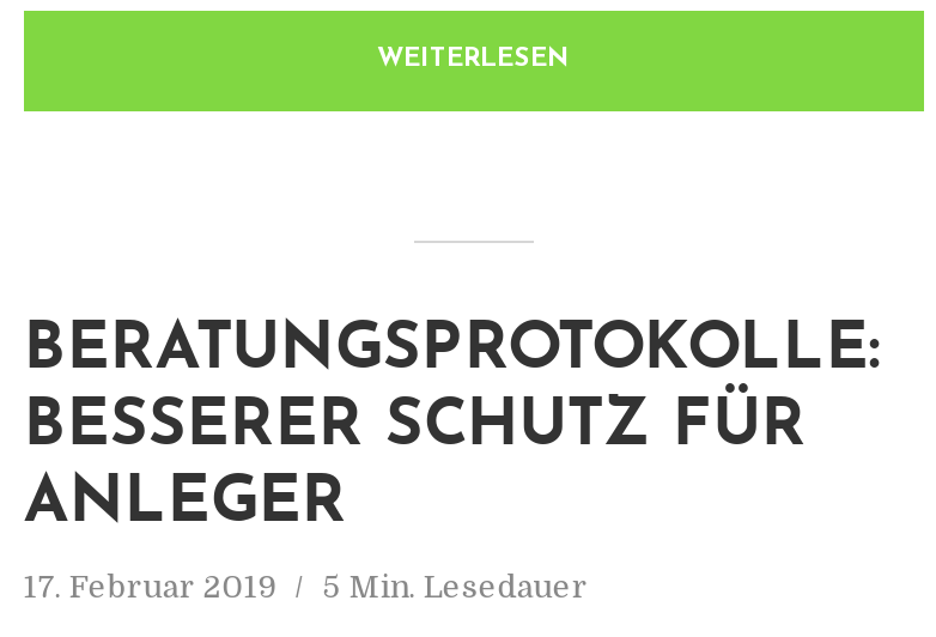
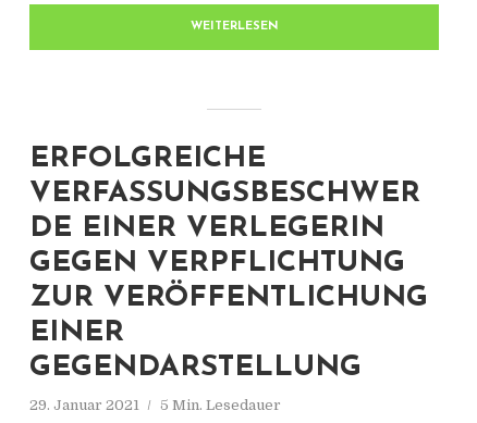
[23,320,880,538] BERATUNGSPROTOKOLLE: | BESSERER SCHUTZ FÜR | ANLEGER -> [29,145,428,383] ERFOLGREICHE | VERFASSUNGSBESCHWER | DE EINER VERLEGERIN | GEGEN VERPFLICHTUNG | ZUR VERÖFFENTLICHUNG | EINER | GEGENDARSTELLUNG
[23,569,588,605] 17. Februar 2019 5 Min. Lesedauer -> [29,397,281,413] 29. Januar 2021 5 Min. Lesedauer

